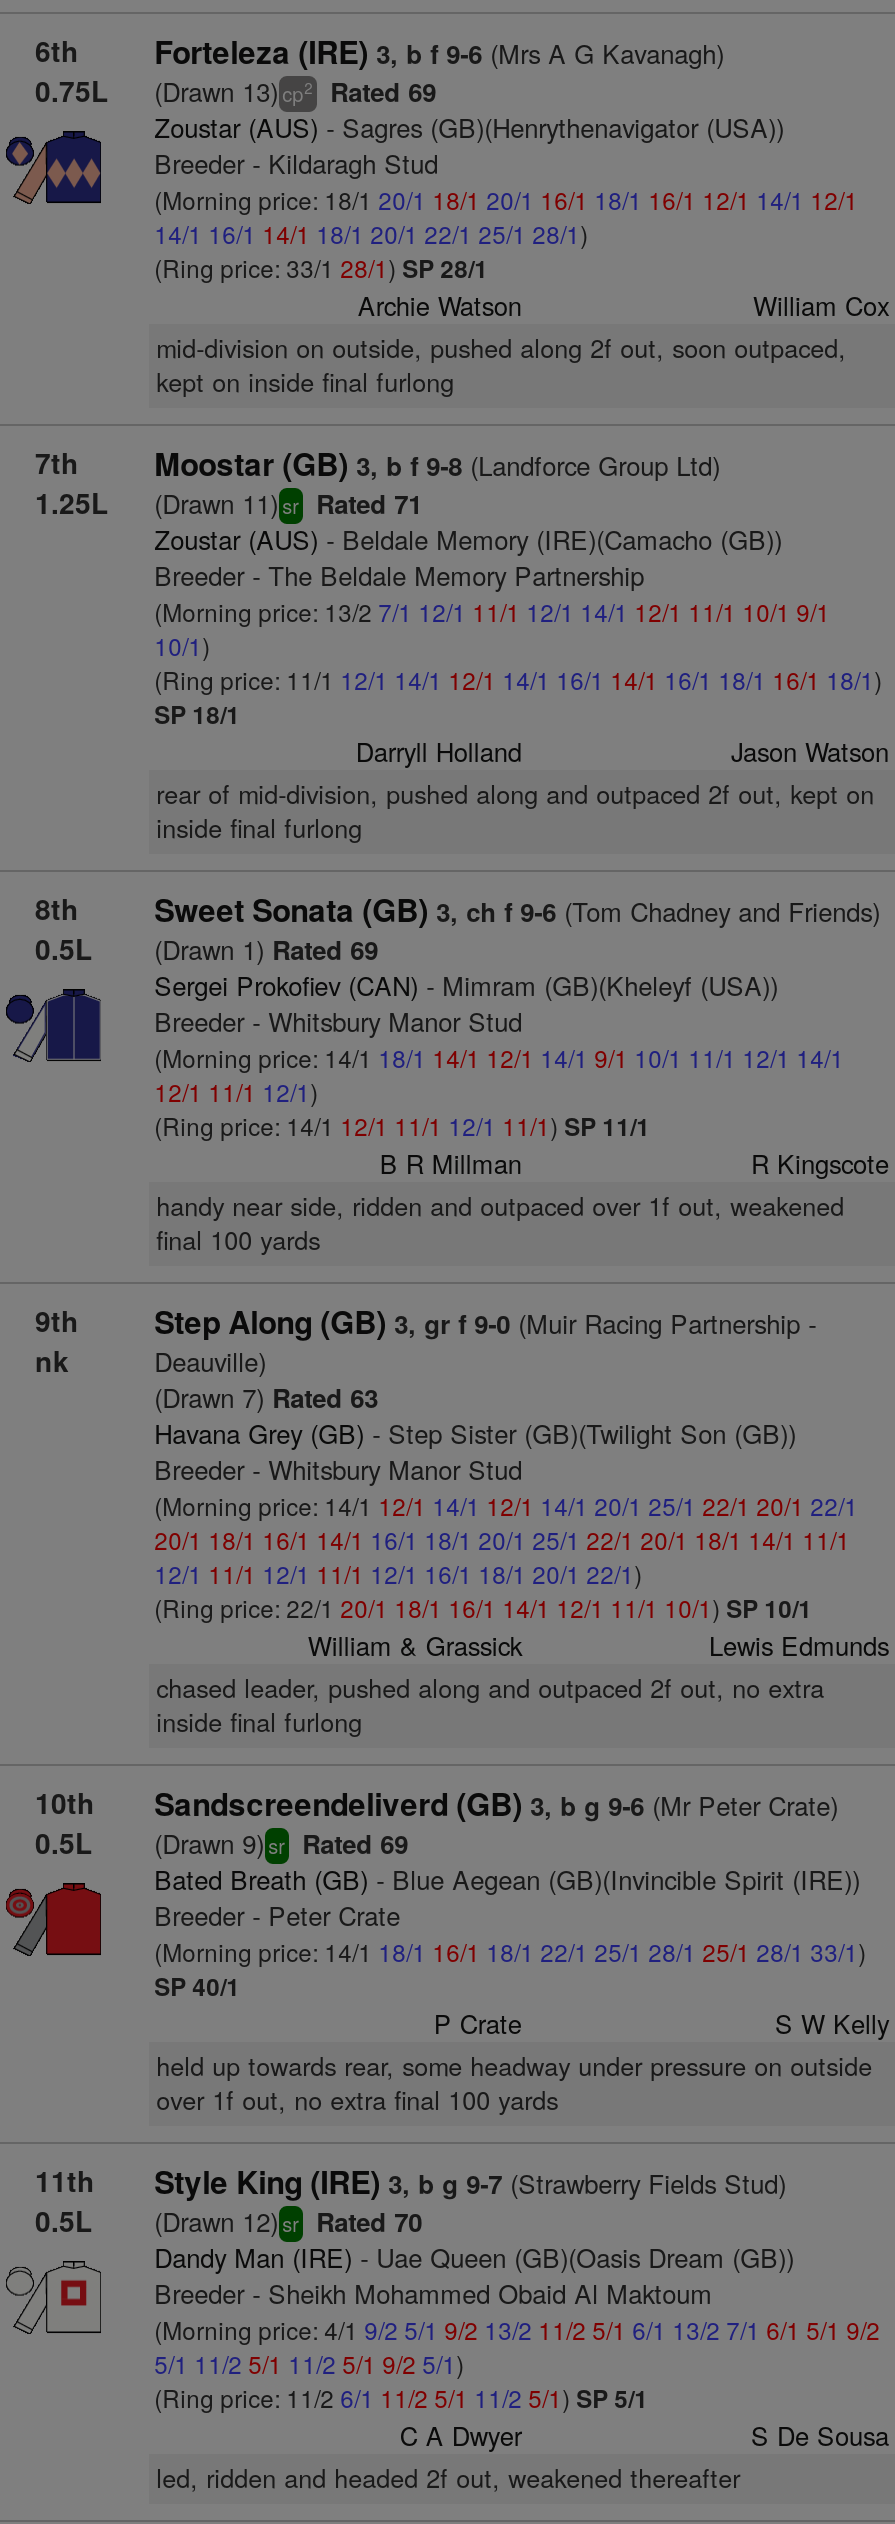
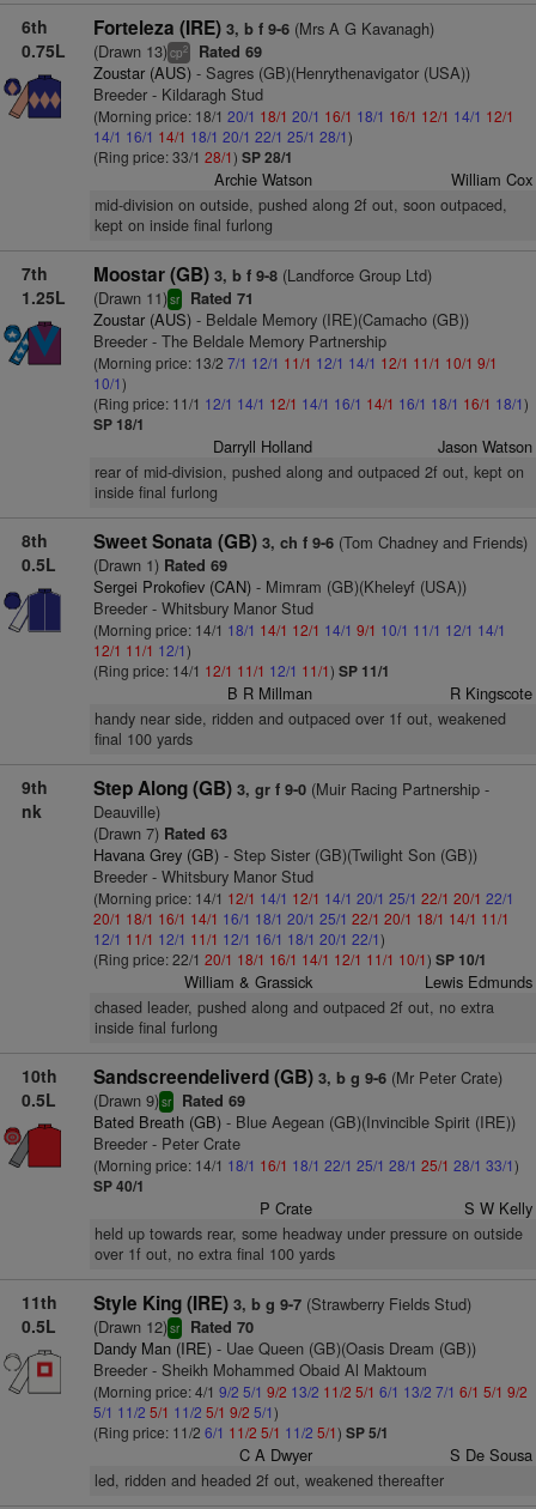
none -> [4,320,62,366] [image]

